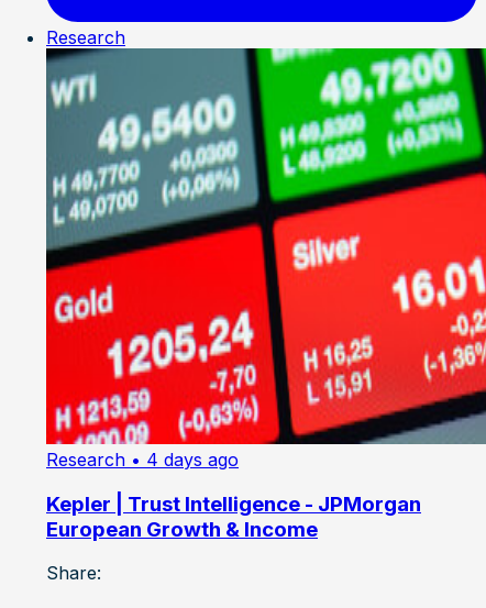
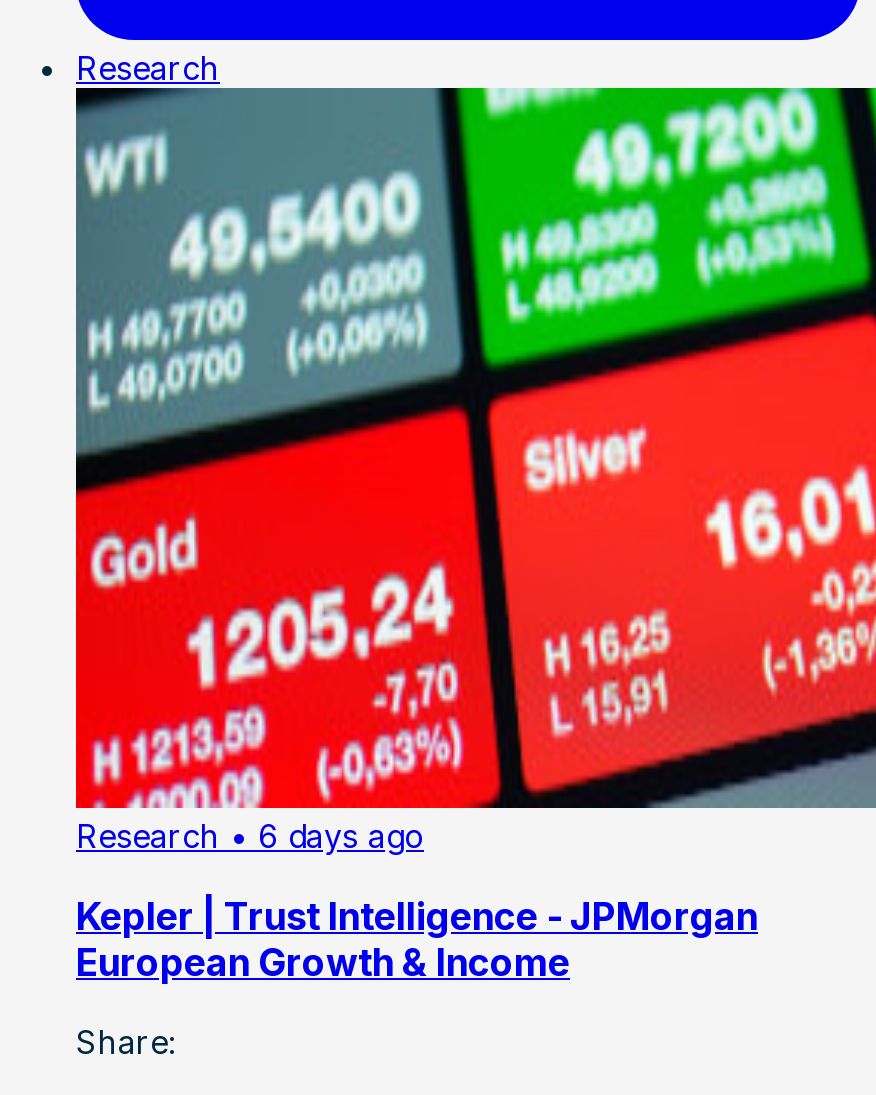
[46,449,239,471] Research • 4 days ago -> [76,816,424,856] Research • 6 days ago

